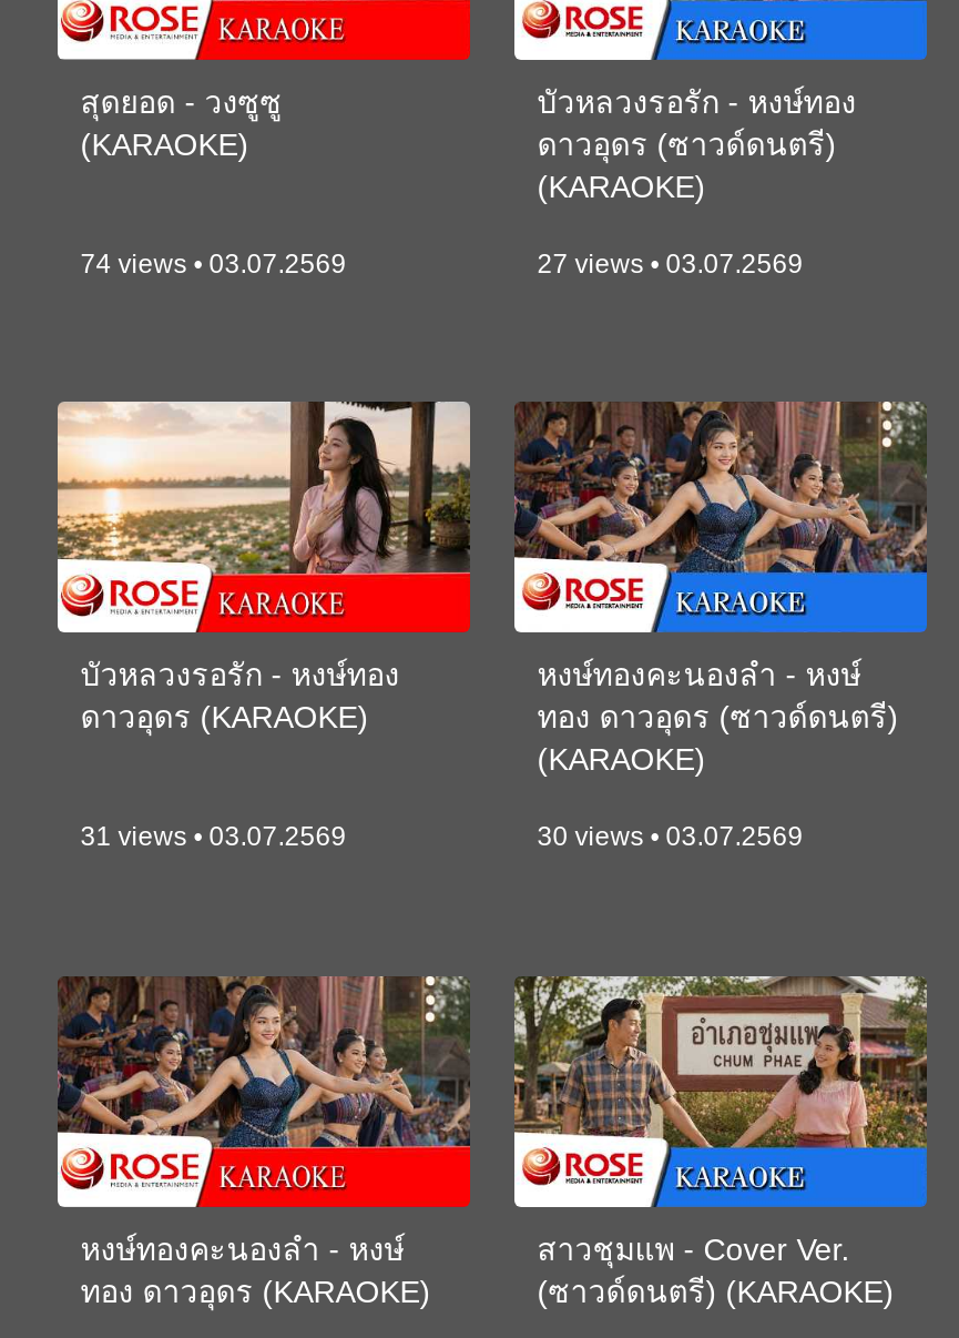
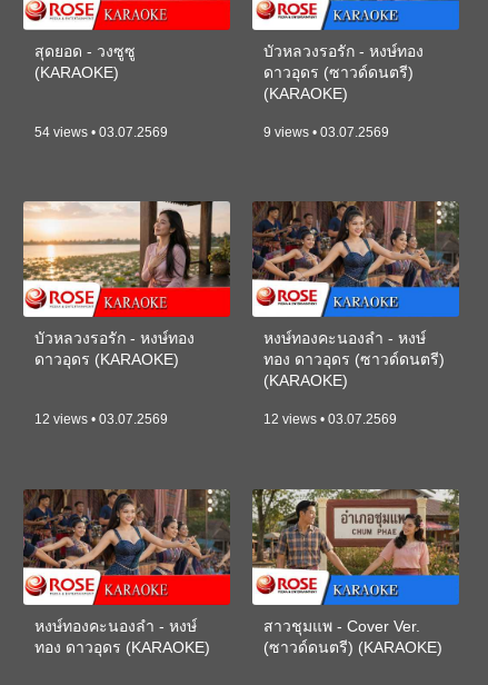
[80,248,346,279] 74 views • 03.07.2569 -> [35,124,168,140] 54 views • 03.07.2569
[537,248,803,279] 27 views • 03.07.2569 -> [264,124,389,140] 9 views • 03.07.2569
[80,822,346,853] 31 views • 03.07.2569 -> [35,412,168,427] 12 views • 03.07.2569
[537,822,803,853] 30 views • 03.07.2569 -> [264,412,397,427] 12 views • 03.07.2569

